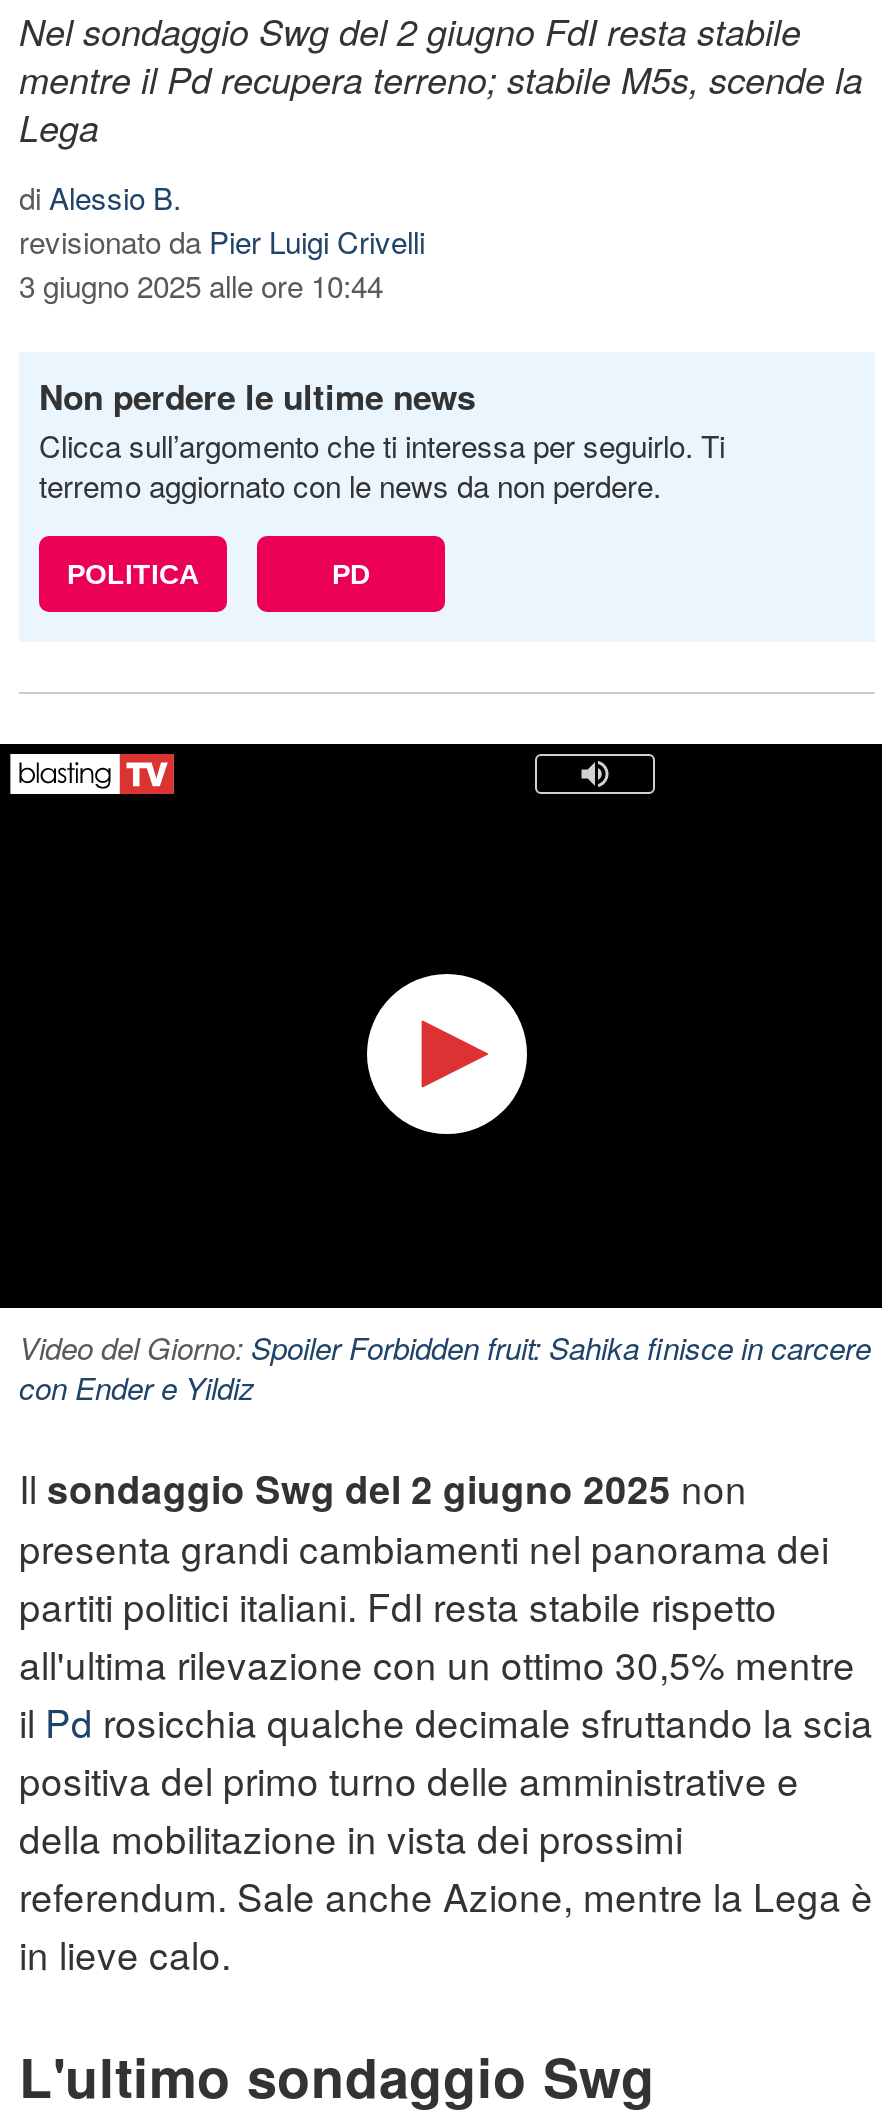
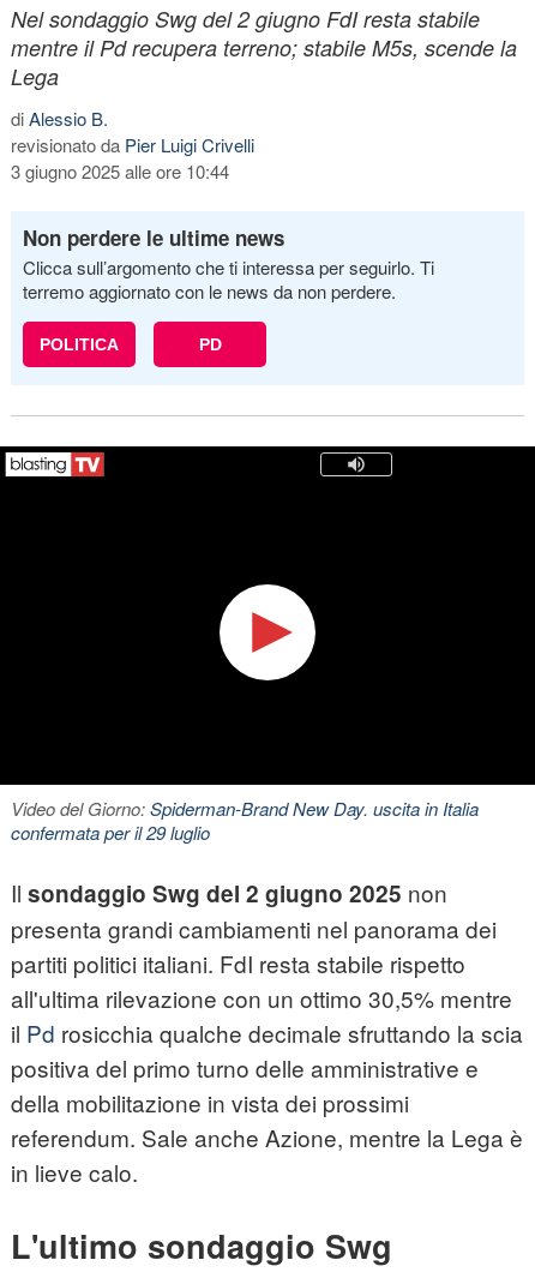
[19,1327,871,1409] Video del Giorno: Spoiler Forbidden fruit: Sahika finisce in carcere | con Ender e Yildiz -> [11,796,479,845] Video del Giorno: Spiderman-Brand New Day. uscita in Italia | confermata per il 29 luglio

